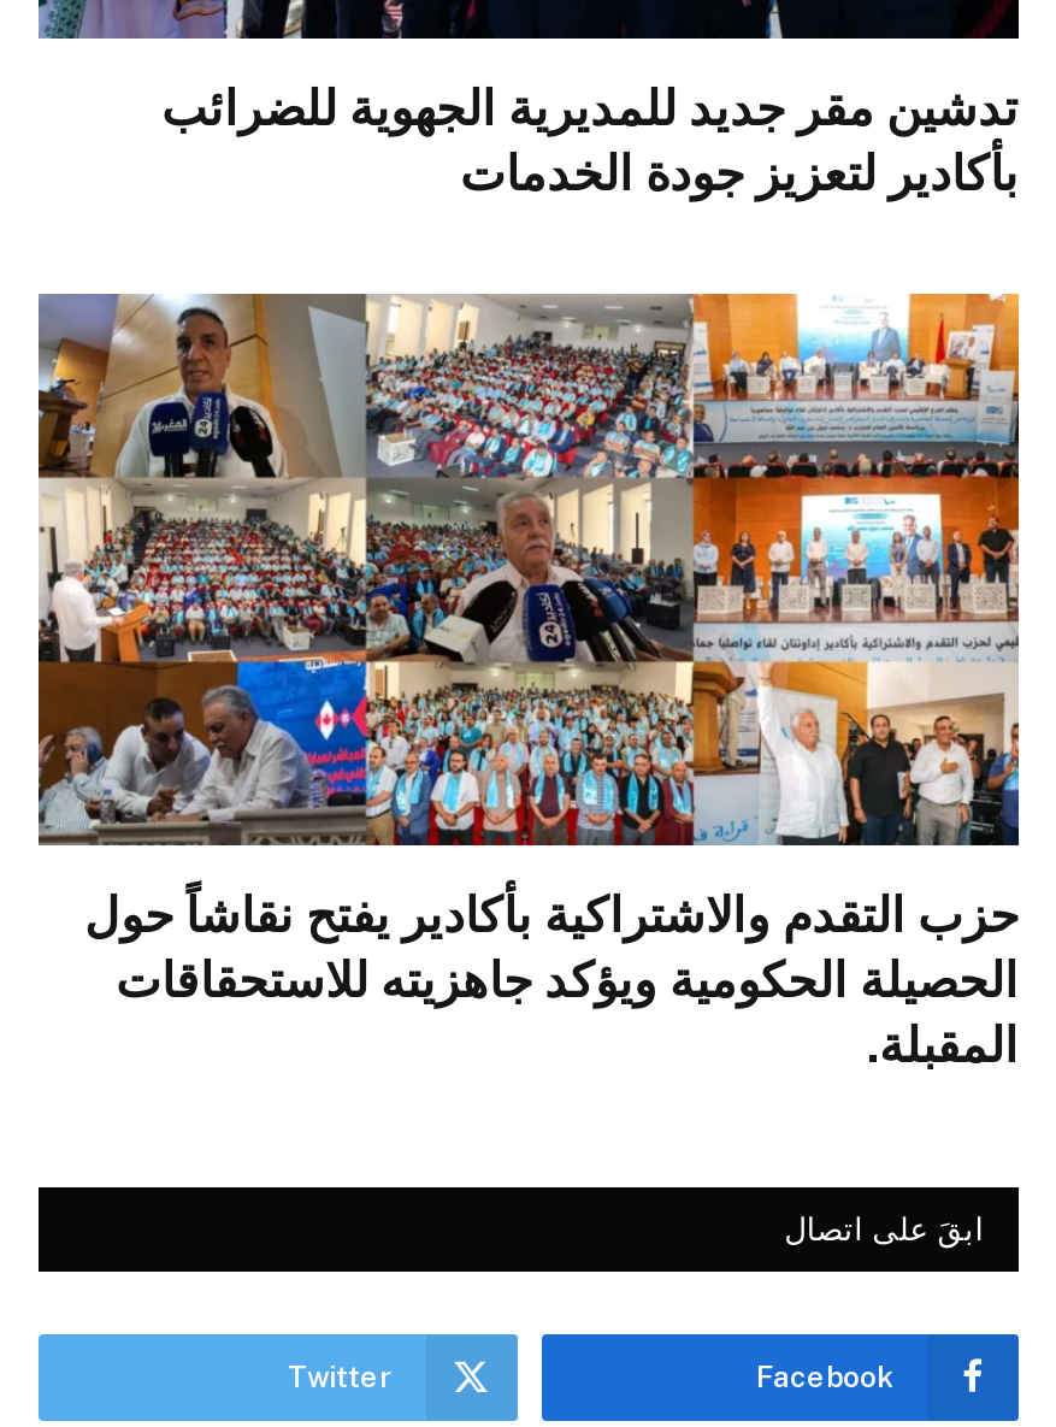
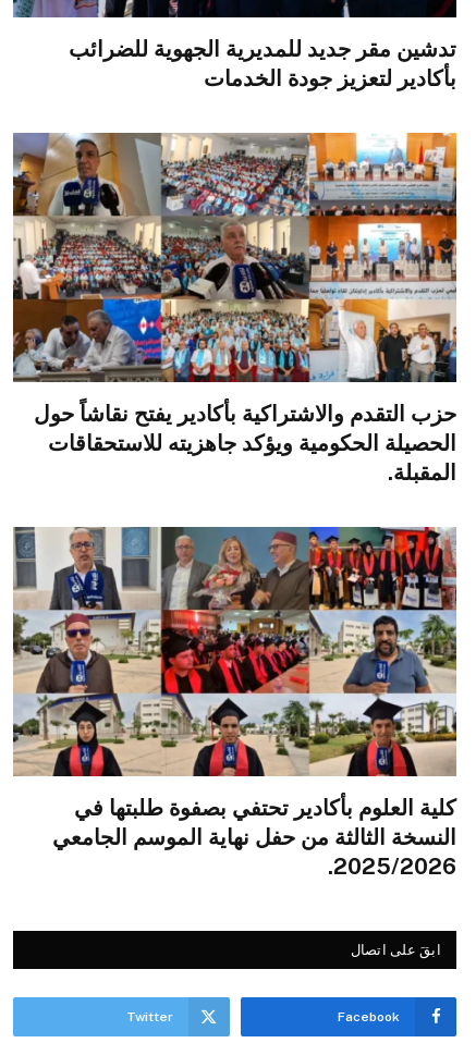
none -> [12,526,457,880] [image] | كلية العلوم بأكادير تحتفي بصفوة طلبتها في | النسخة الثالثة من حفل نهاية الموسم الجامعي | 2025/2026.

